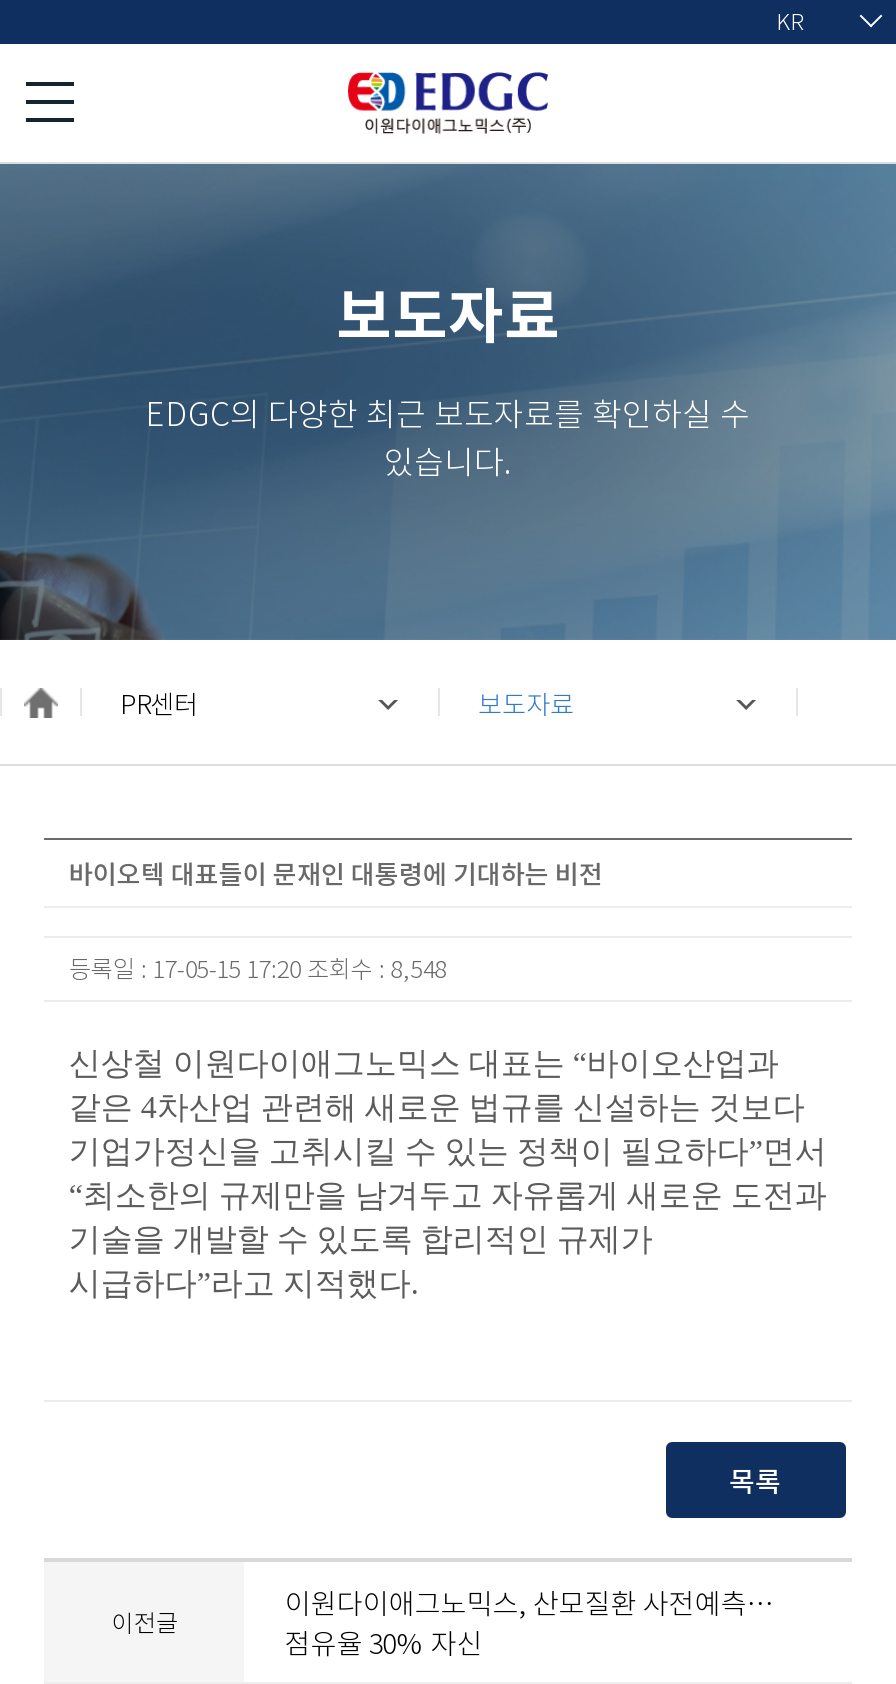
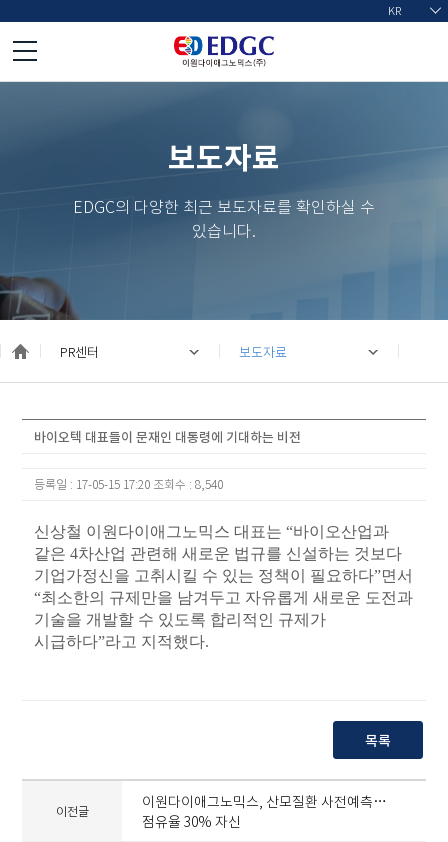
[69,950,447,986] 등록일 : 17-05-15 17:20 조회수 : 8,548 -> [34,475,223,493] 등록일 : 17-05-15 17:20 조회수 : 8,540

